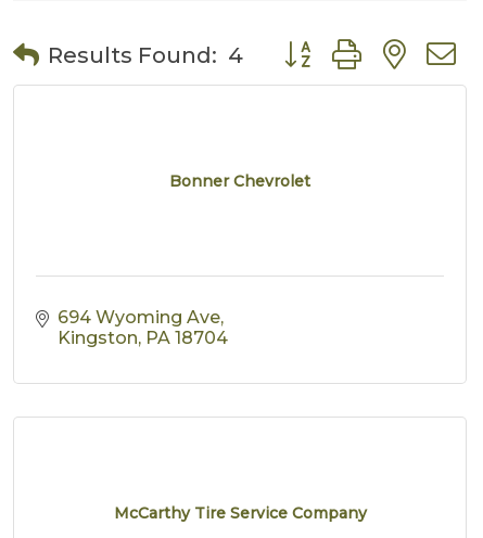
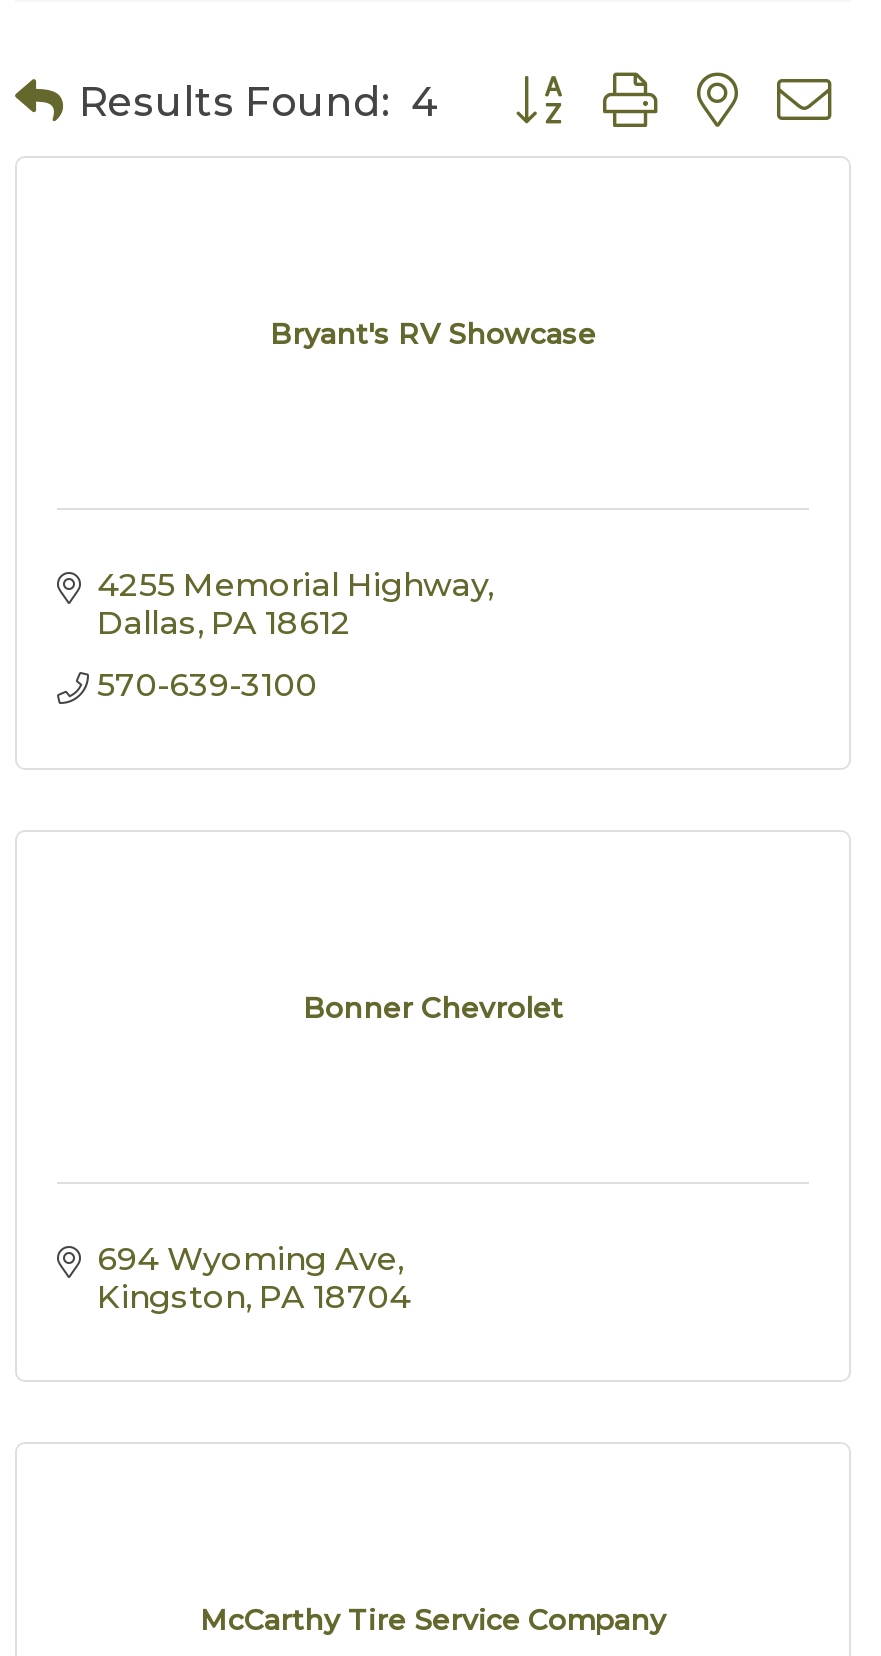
none -> [97,566,487,704] 4255 Memorial Highway | Dallas PA 18612 | 570-639-3100
none -> [270,316,596,352] Bryant's RV Showcase

